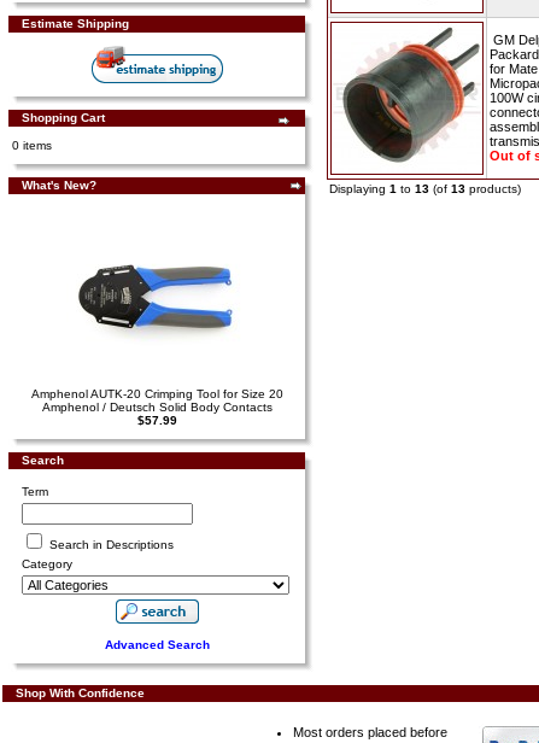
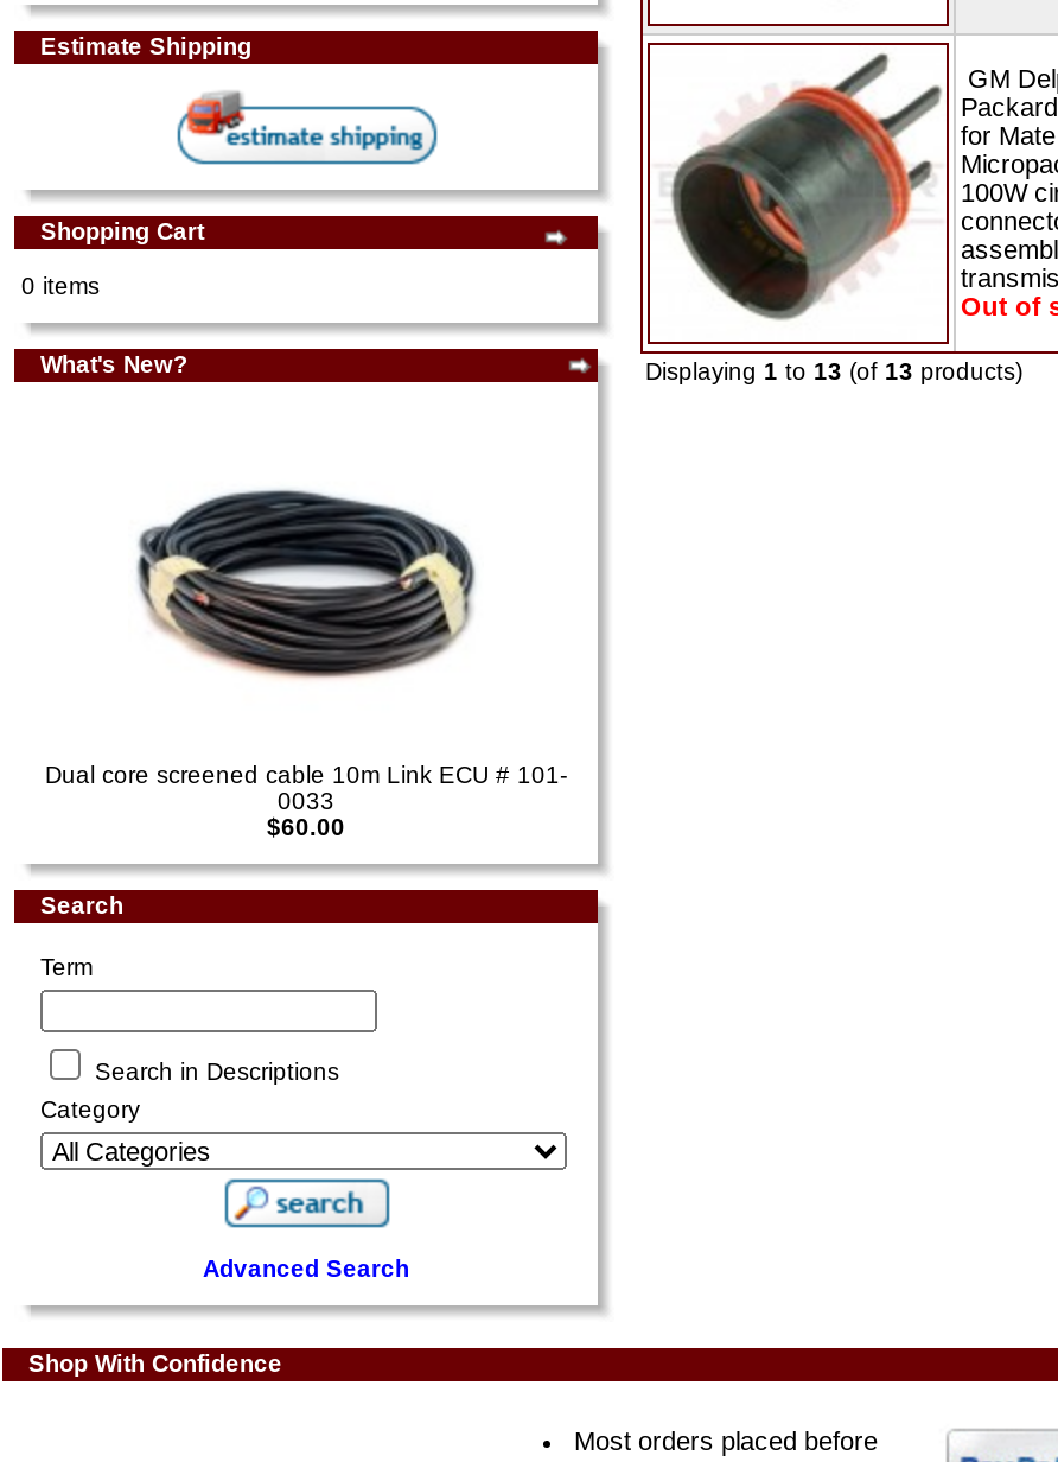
[31,250,283,427] [image] | Amphenol AUTK-20 Crimping Tool for Size 20 | Amphenol / Deutsch Solid Body Contacts | $57.99 -> [45,489,567,840] [image] | Dual core screened cable 10m Link ECU # 101- | 0033 | $60.00

